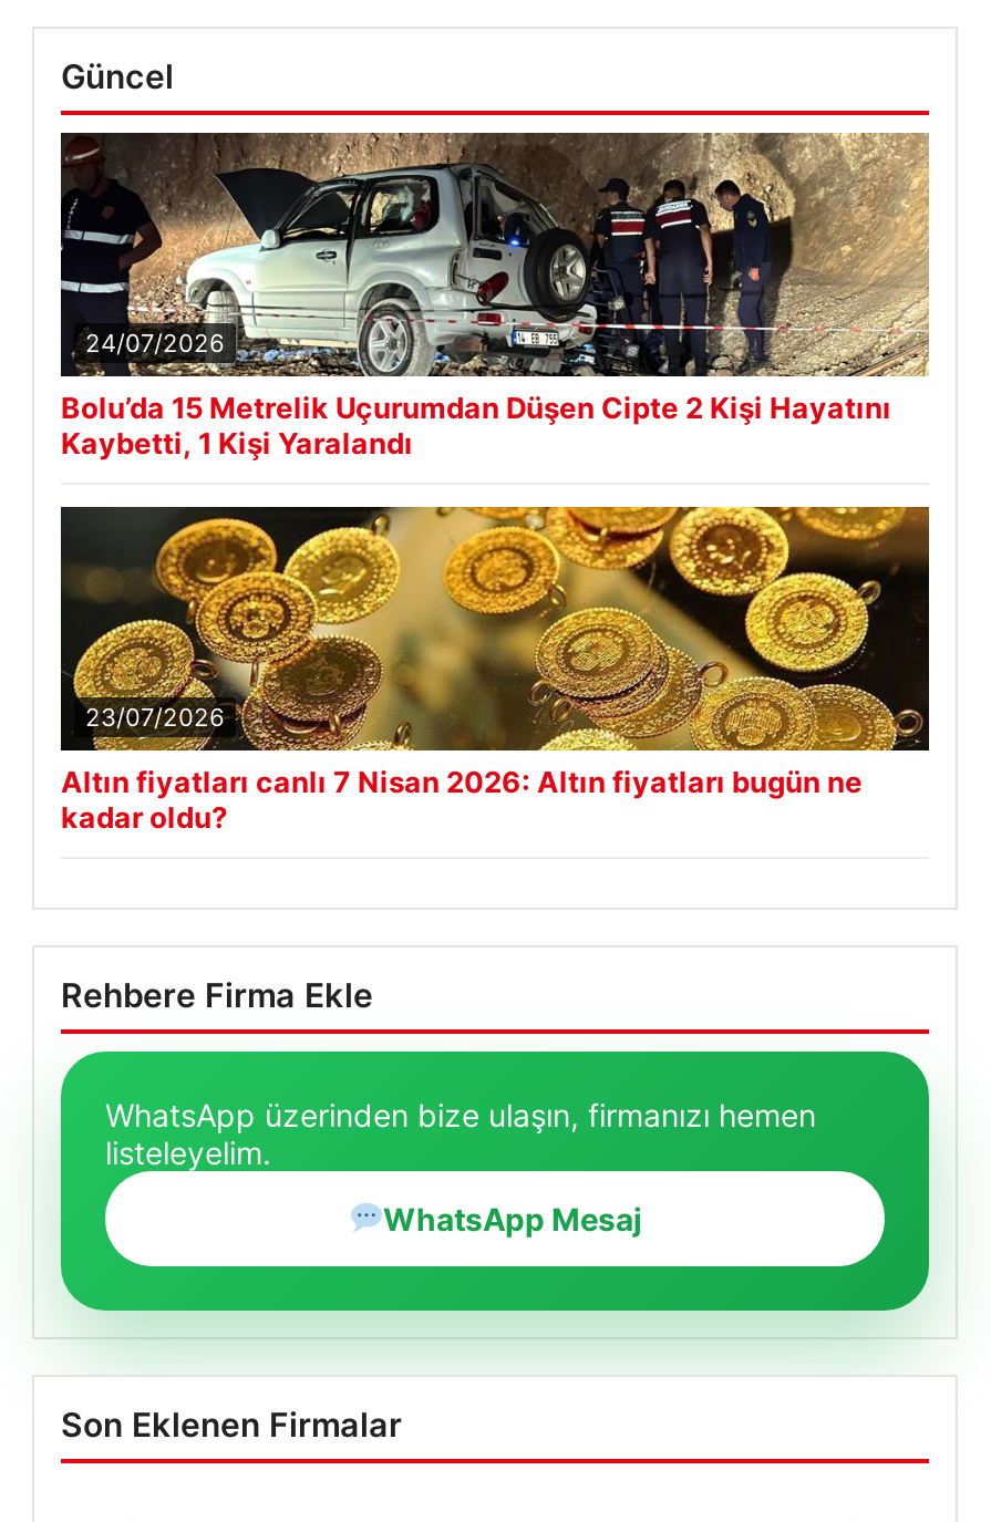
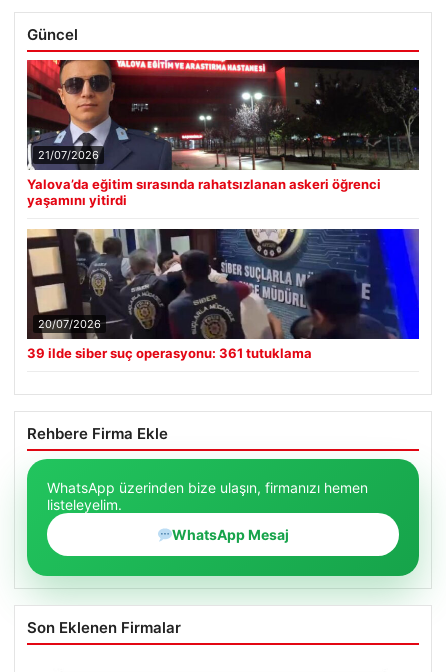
[59,110,931,375] [image] | 24/07/2026 -> [26,49,420,170] [image] | 21/07/2026
[61,389,891,460] Bolu’da 15 Metrelik Uçurumdan Düşen Cipte 2 Kişi Hayatını | Kaybetti, 1 Kişi Yaralandı -> [27,176,381,208] Yalova’da eğitim sırasında rahatsızlanan askeri öğrenci | yaşamını yitirdi
[59,504,931,754] [image] | 23/07/2026 -> [27,228,420,340] [image] | 20/07/2026
[61,763,863,834] Altın fiyatları canlı 7 Nisan 2026: Altın fiyatları bugün ne | kadar oldu? -> [27,345,312,361] 39 ilde siber suç operasyonu: 361 tutuklama

